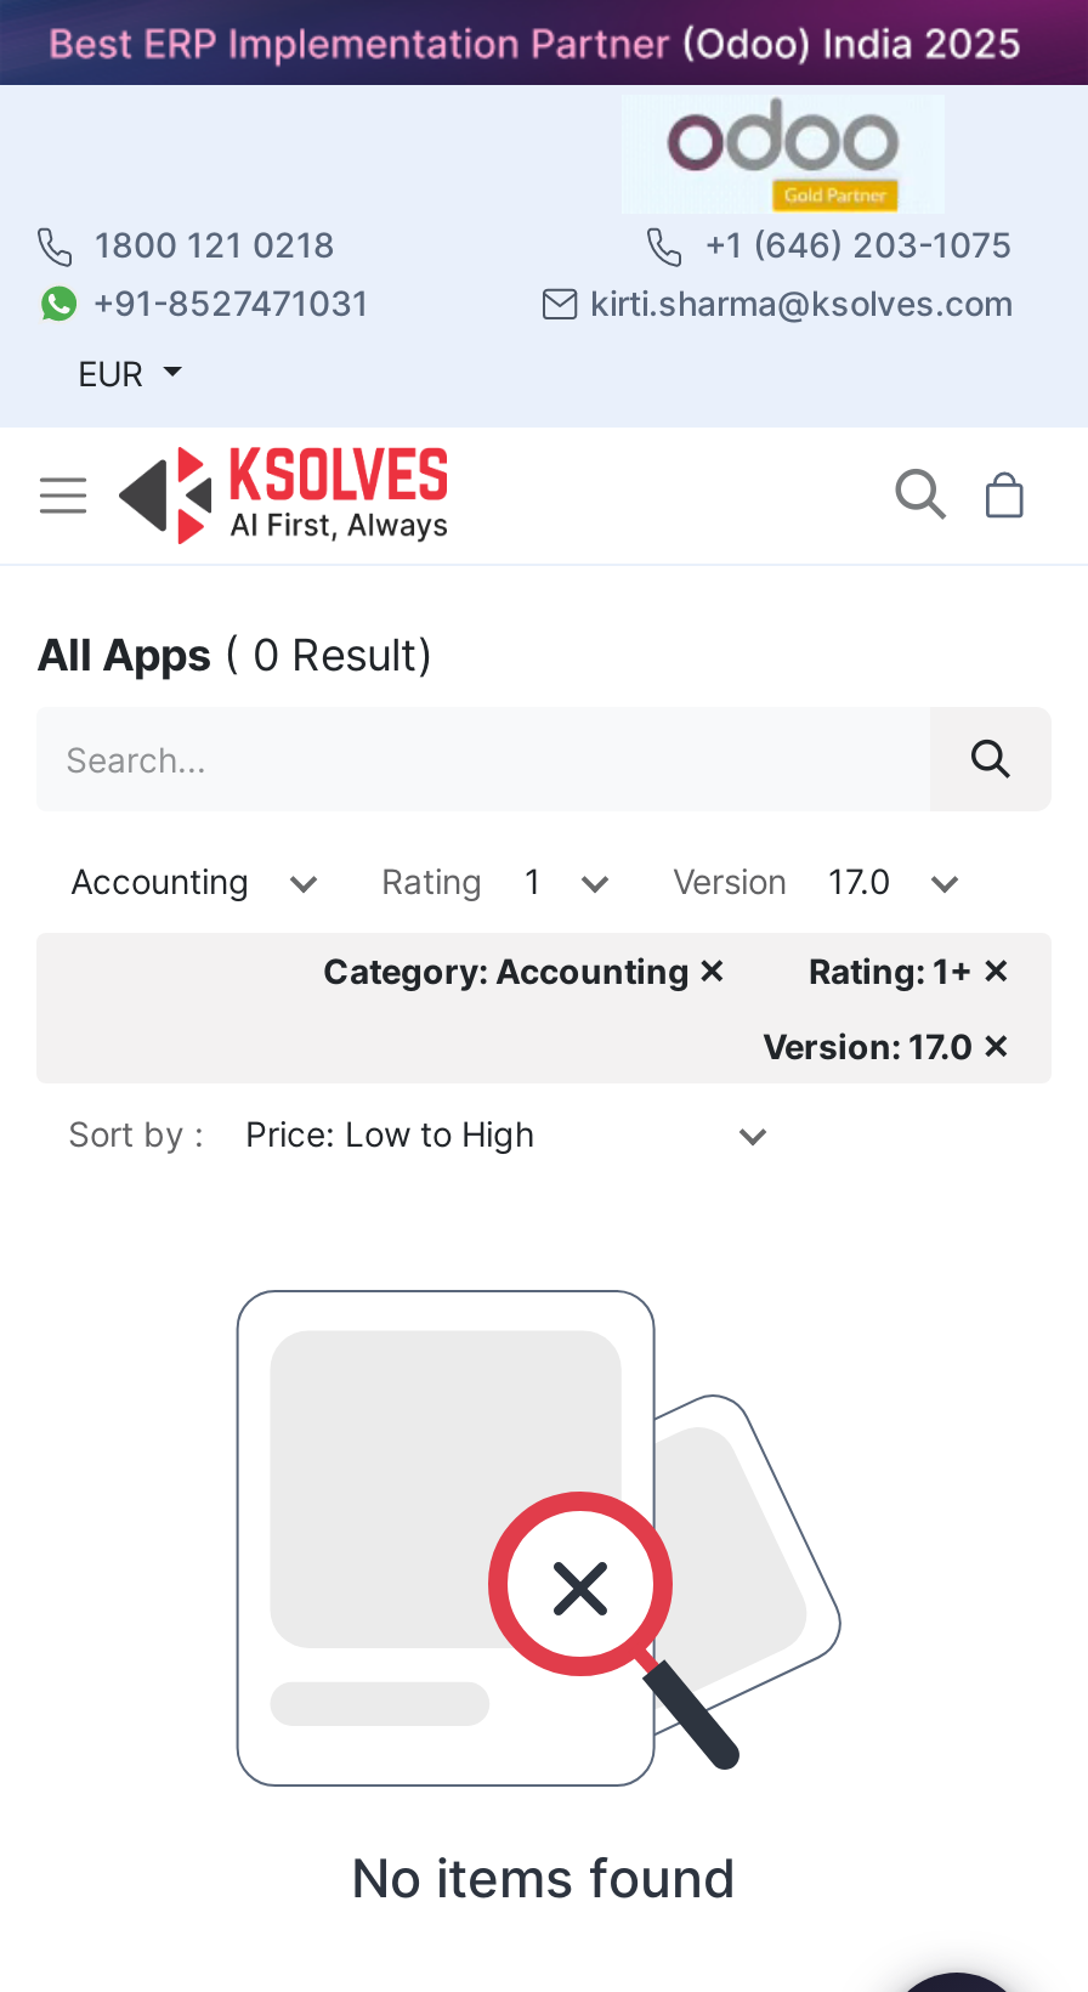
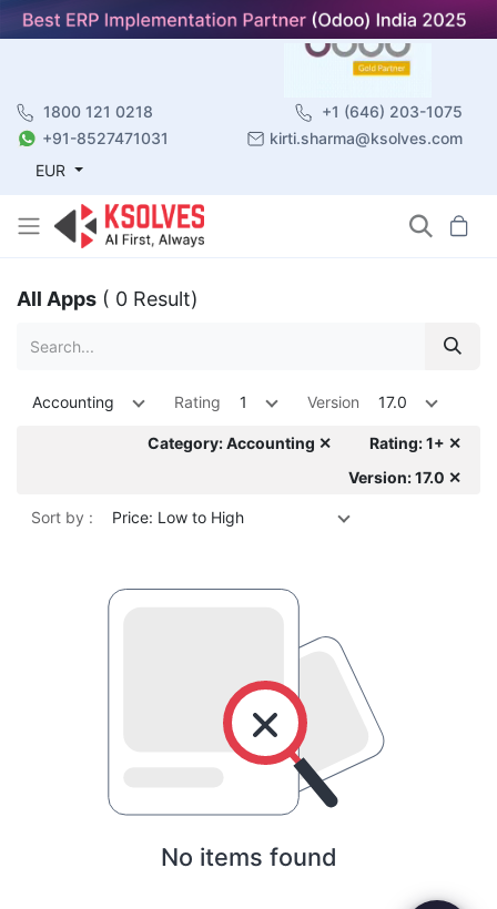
[665,95,901,216] [image] -> [304,42,412,98] [image]

